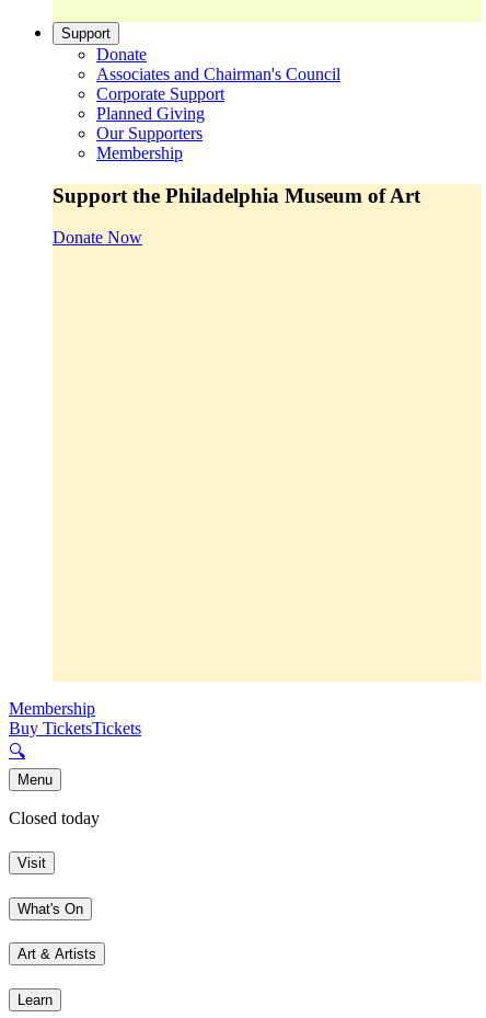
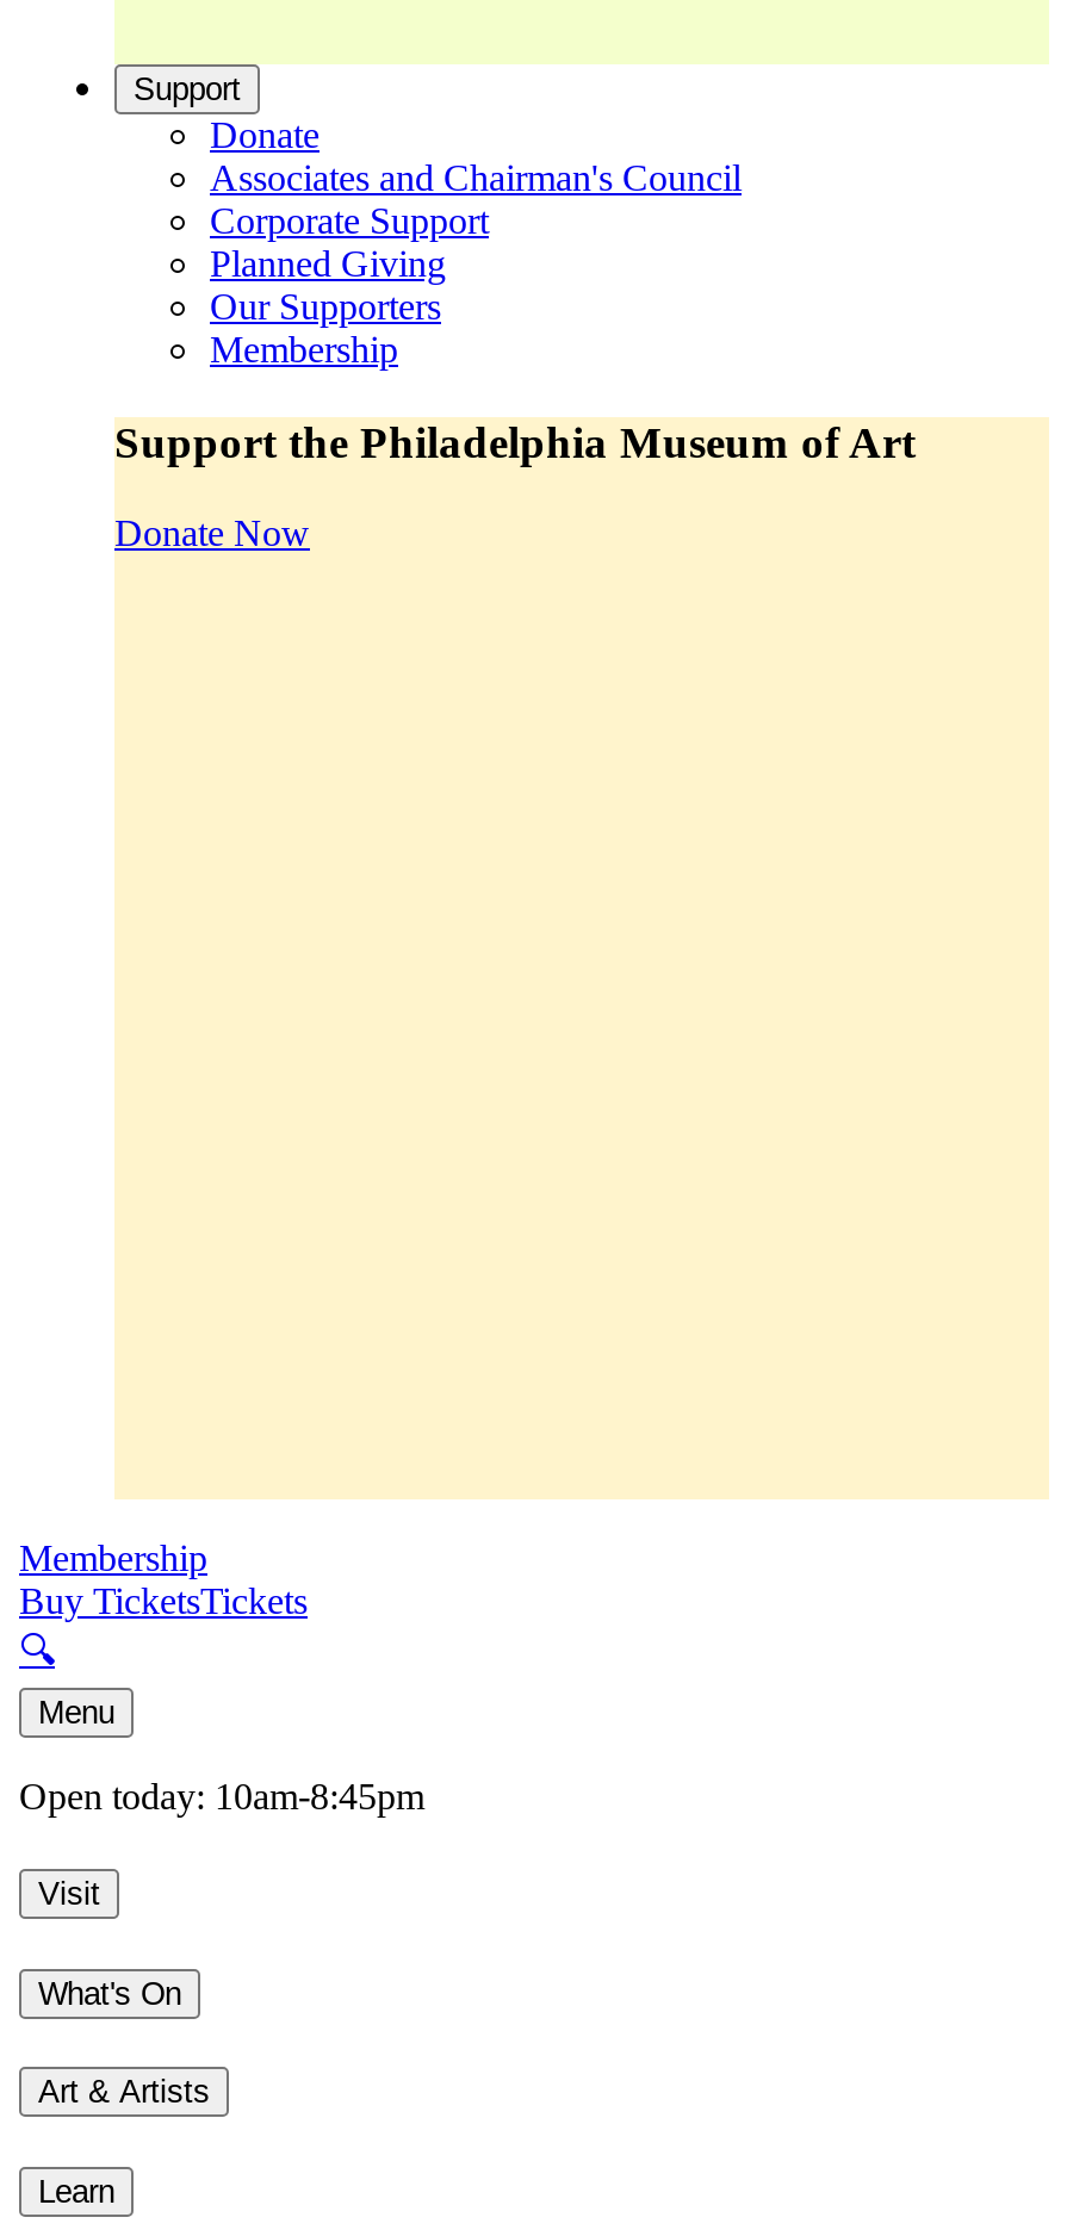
[9,809,100,828] Closed today -> [19,1777,424,1817] Open today: 10am-8:45pm

